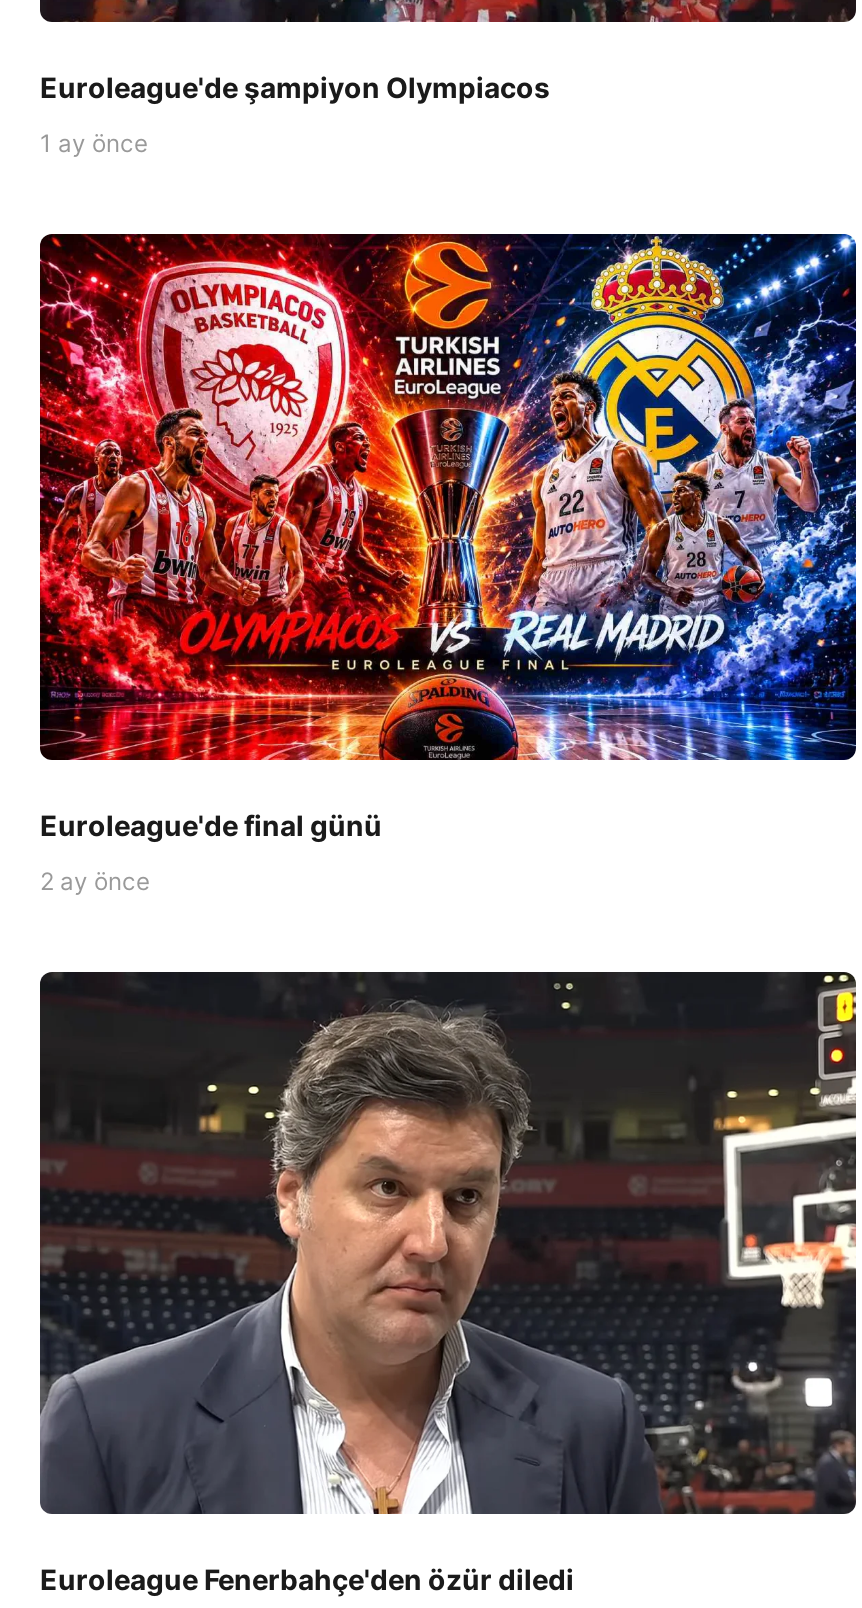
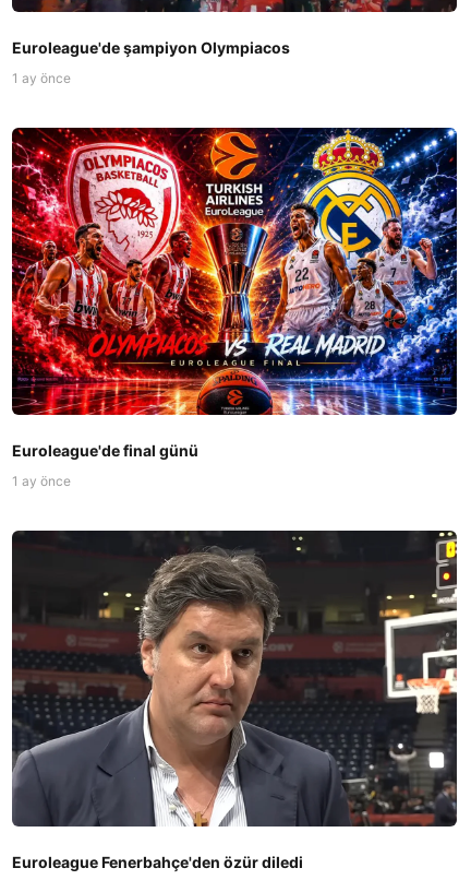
[40,865,150,895] 2 ay önce -> [12,472,71,489] 1 ay önce

